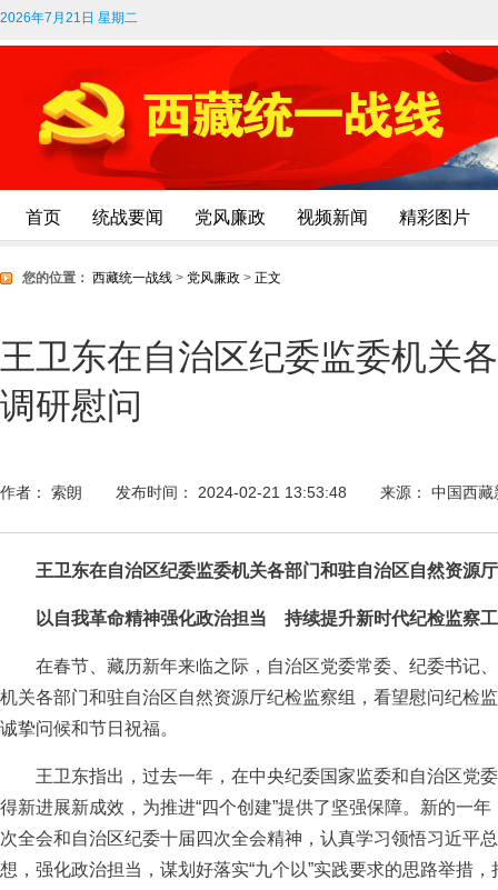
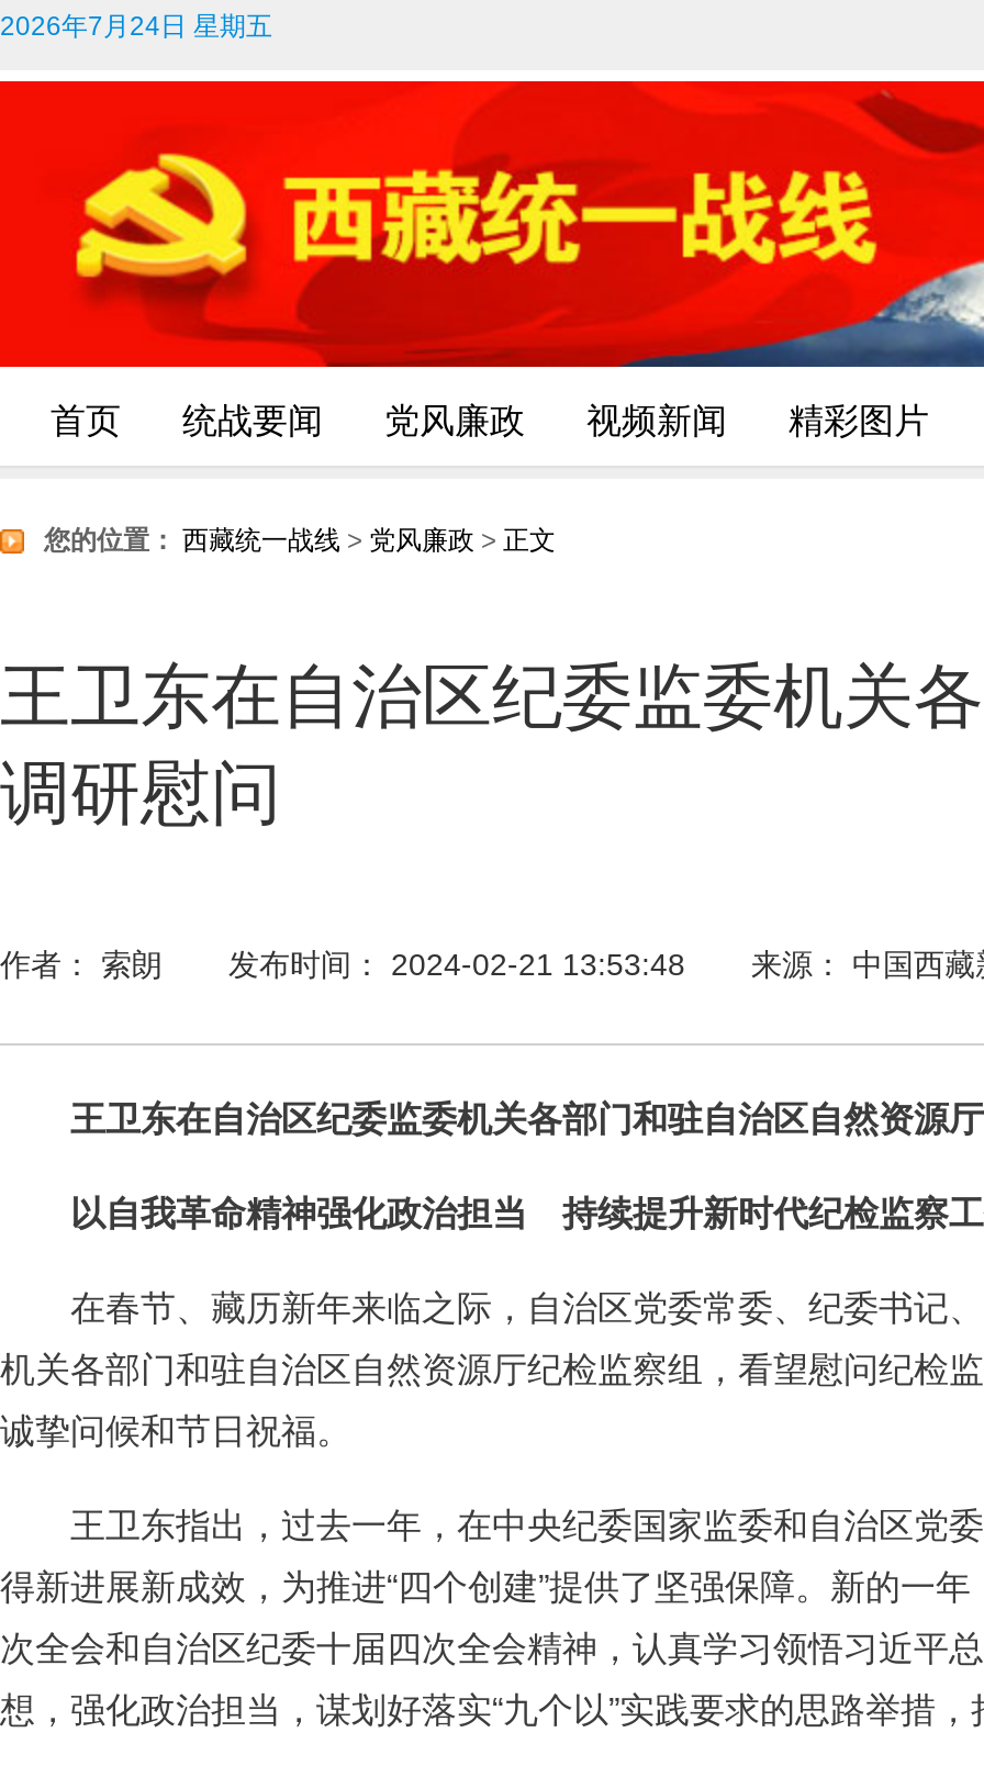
[0,10,138,26] 2026年7月21日 星期二 -> [0,11,272,42] 2026年7月24日 星期五

